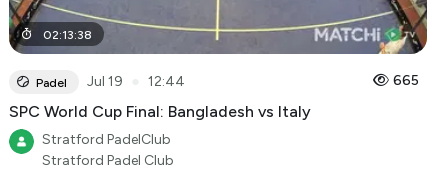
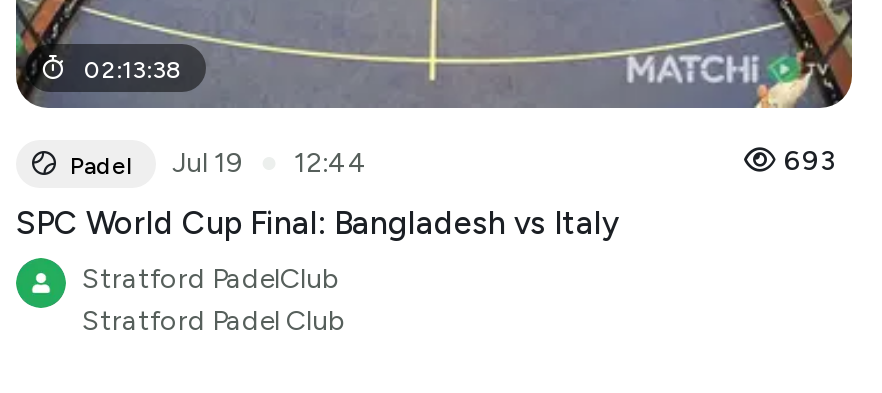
[393,72,419,89] 665 -> [784,145,836,179] 693

